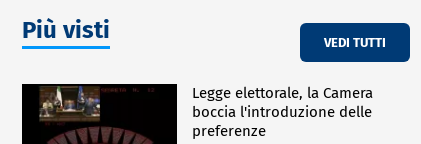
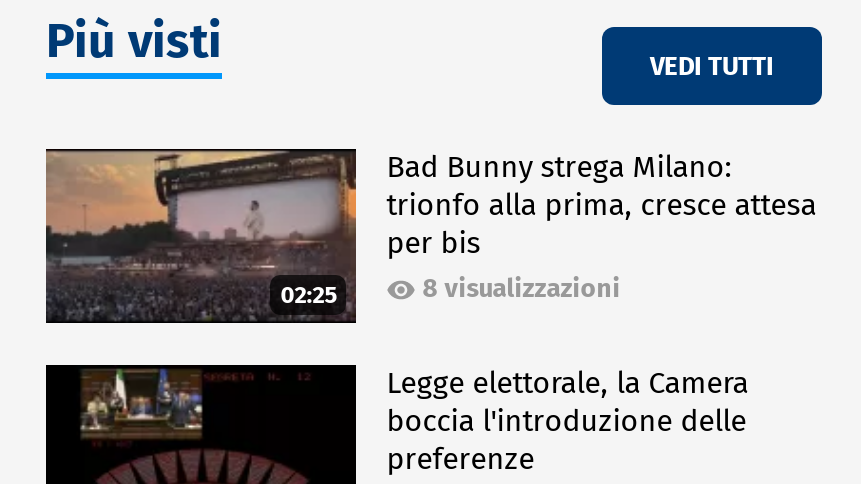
none -> [44,149,358,325] [image] | 02:25
none -> [386,150,816,304] Bad Bunny strega Milano: | trionfo alla prima, cresce attesa | per bis | 8 visualizzazioni

